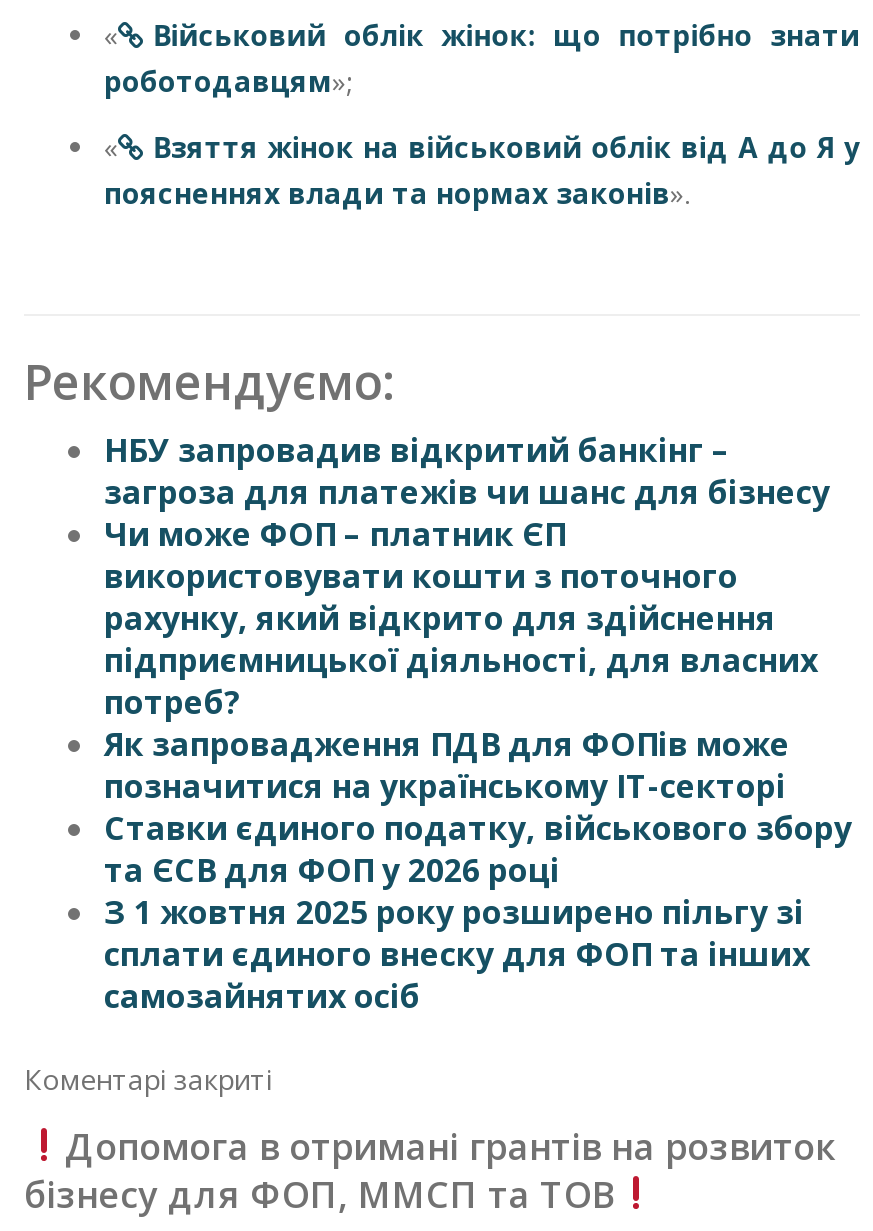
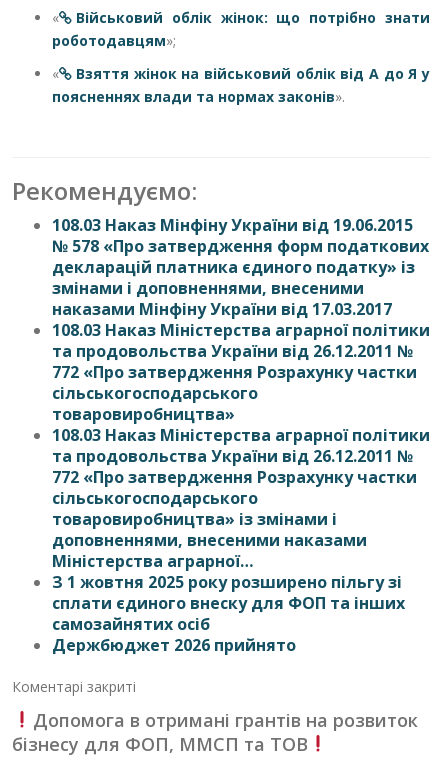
[104,428,852,892] НБУ запровадив відкритий банкінг – | загроза для платежів чи шанс для бізнесу | Чи може ФОП – платник ЄП | використовувати кошти з поточного | рахунку, який відкрито для здійснення | підприємницької діяльності, для власних | потреб? | Як запровадження ПДВ для ФОПів може | позначитися на українському IT-секторі | Ставки єдиного податку, військового збору | та ЄСВ для ФОП у 2026 році -> [52,214,430,572] 108.03 Наказ Мінфіну України від 19.06.2015 | № 578 «Про затвердження форм податкових | декларацій платника єдиного податку» із | змінами і доповненнями, внесеними | наказами Мінфіну України від 17.03.2017 | 108.03 Наказ Міністерства аграрної політики | та продовольства України від 26.12.2011 № | 772 «Про затвердження Розрахунку частки | сільськогосподарського | товаровиробництва» | 108.03 Наказ Міністерства аграрної політики | та продовольства України від 26.12.2011 № | 772 «Про затвердження Розрахунку частки | сільськогосподарського | товаровиробництва» із змінами і | доповненнями, внесеними наказами | Міністерства аграрної…
none -> [52,634,296,656] Держбюджет 2026 прийнято

